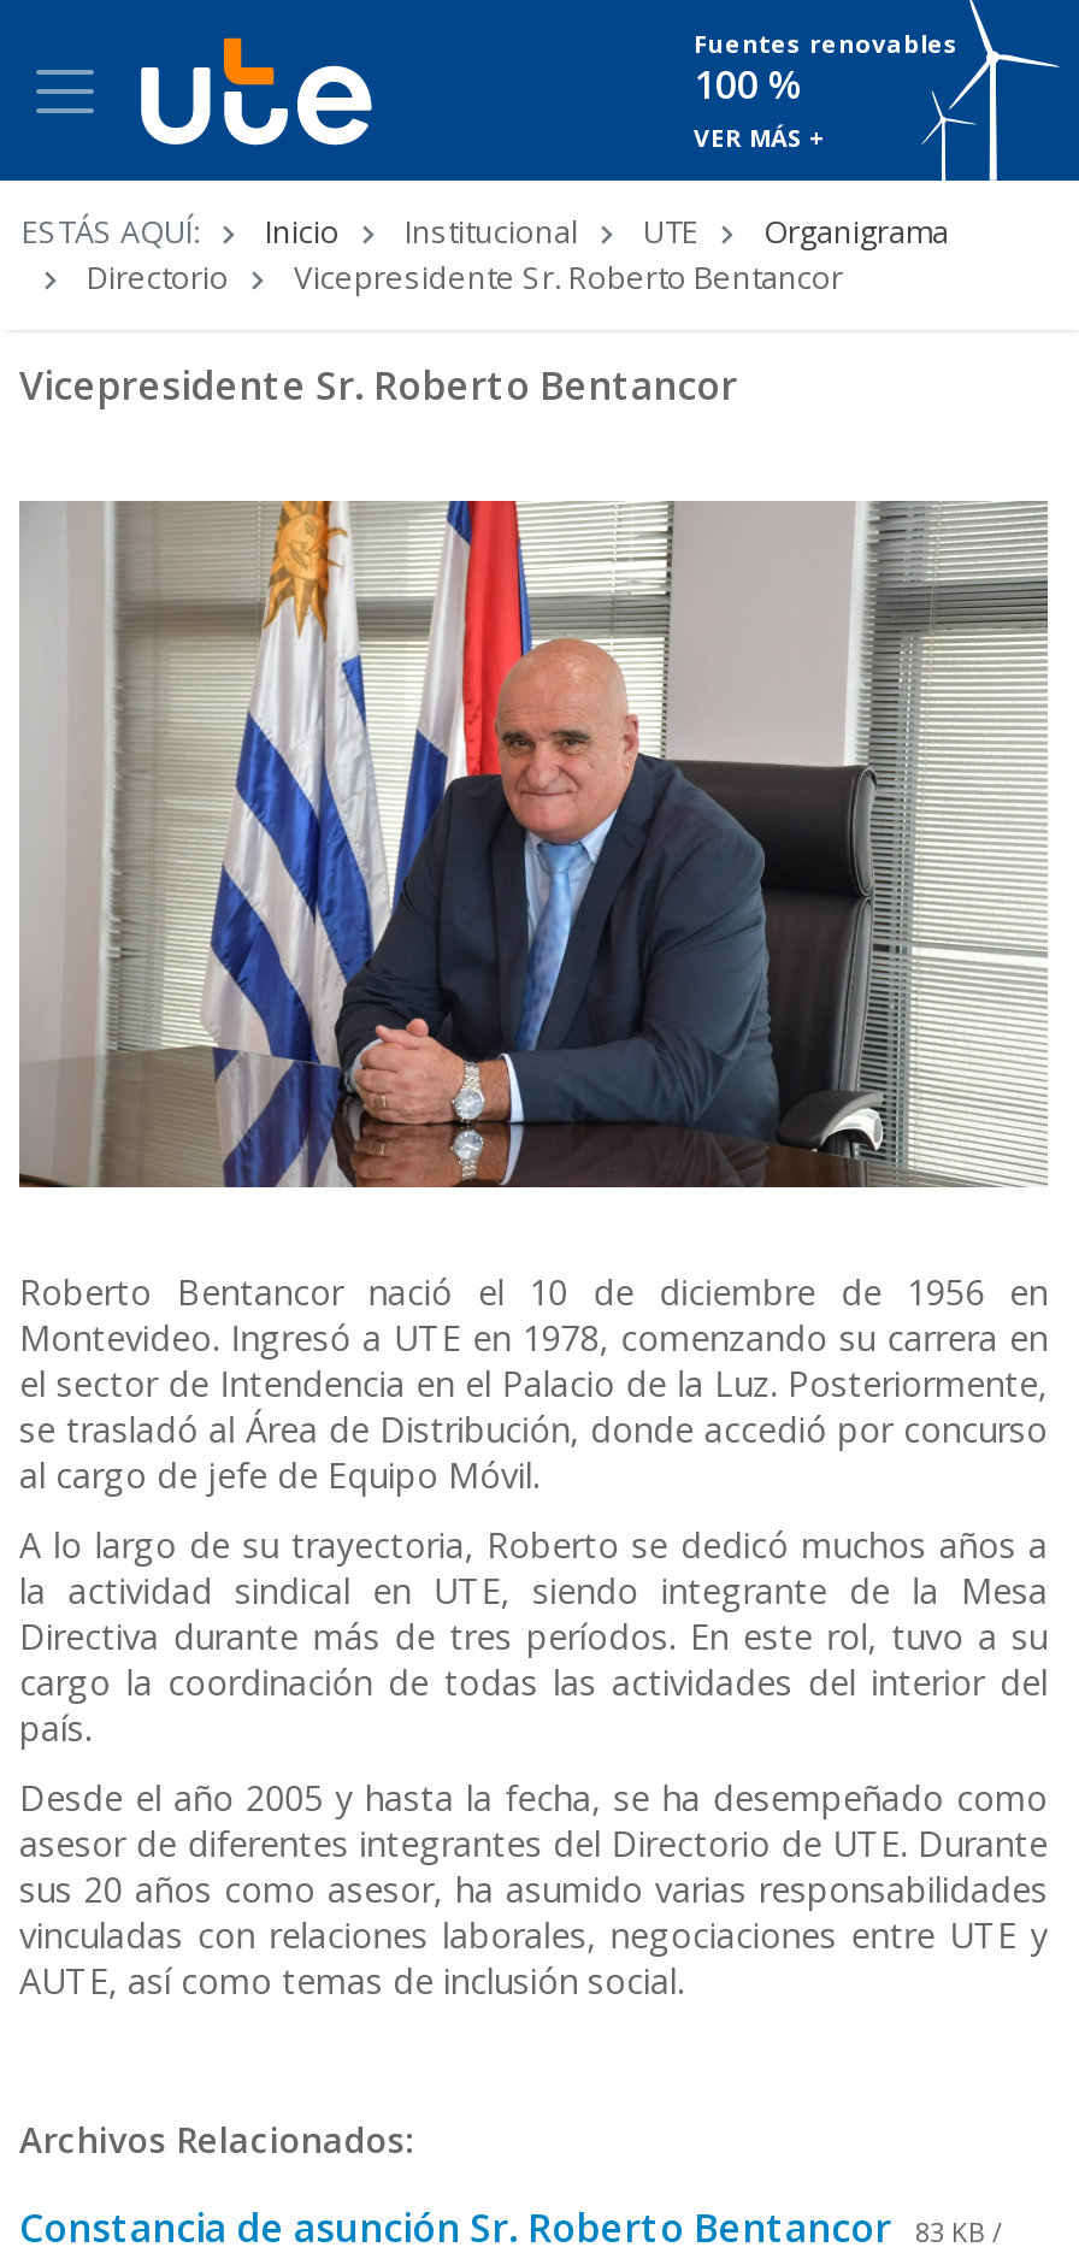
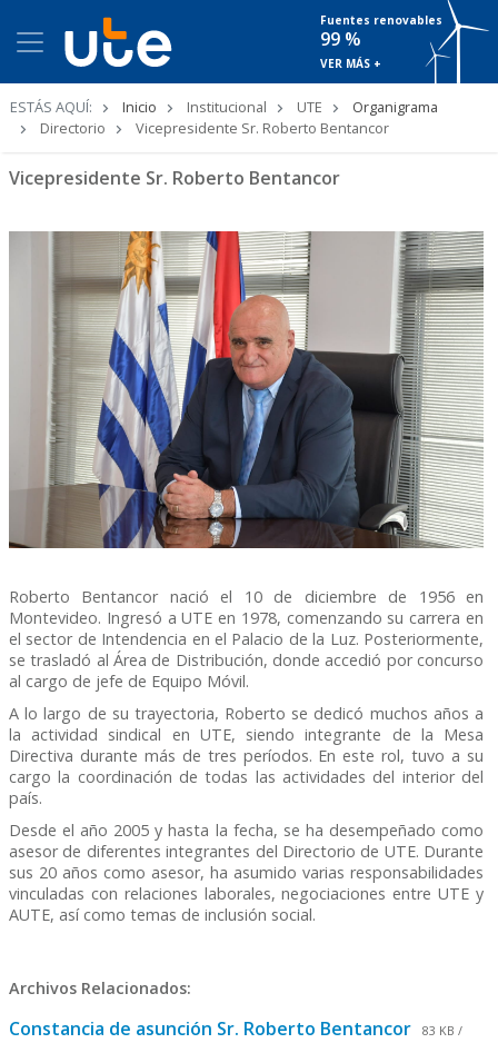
[694,58,804,111] 100 % -> [320,27,361,51] 99 %

